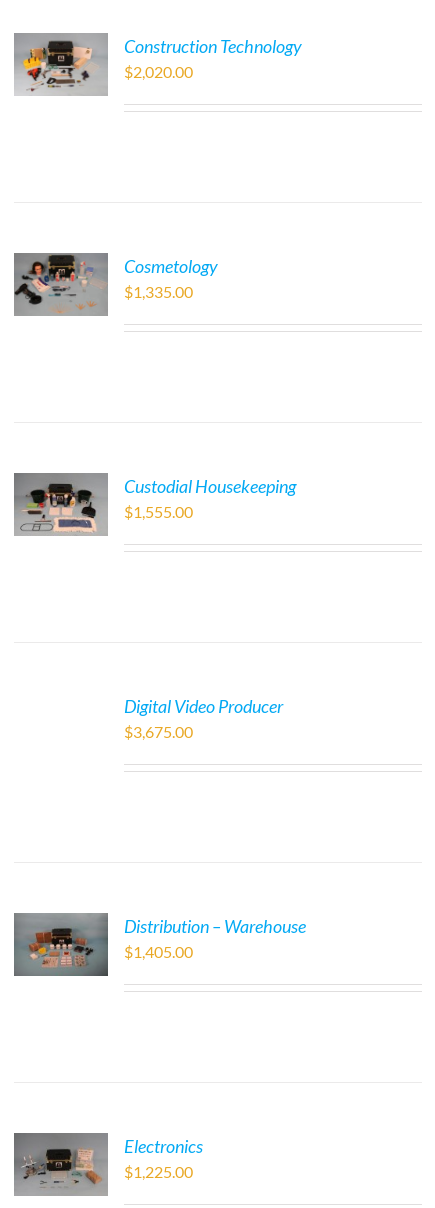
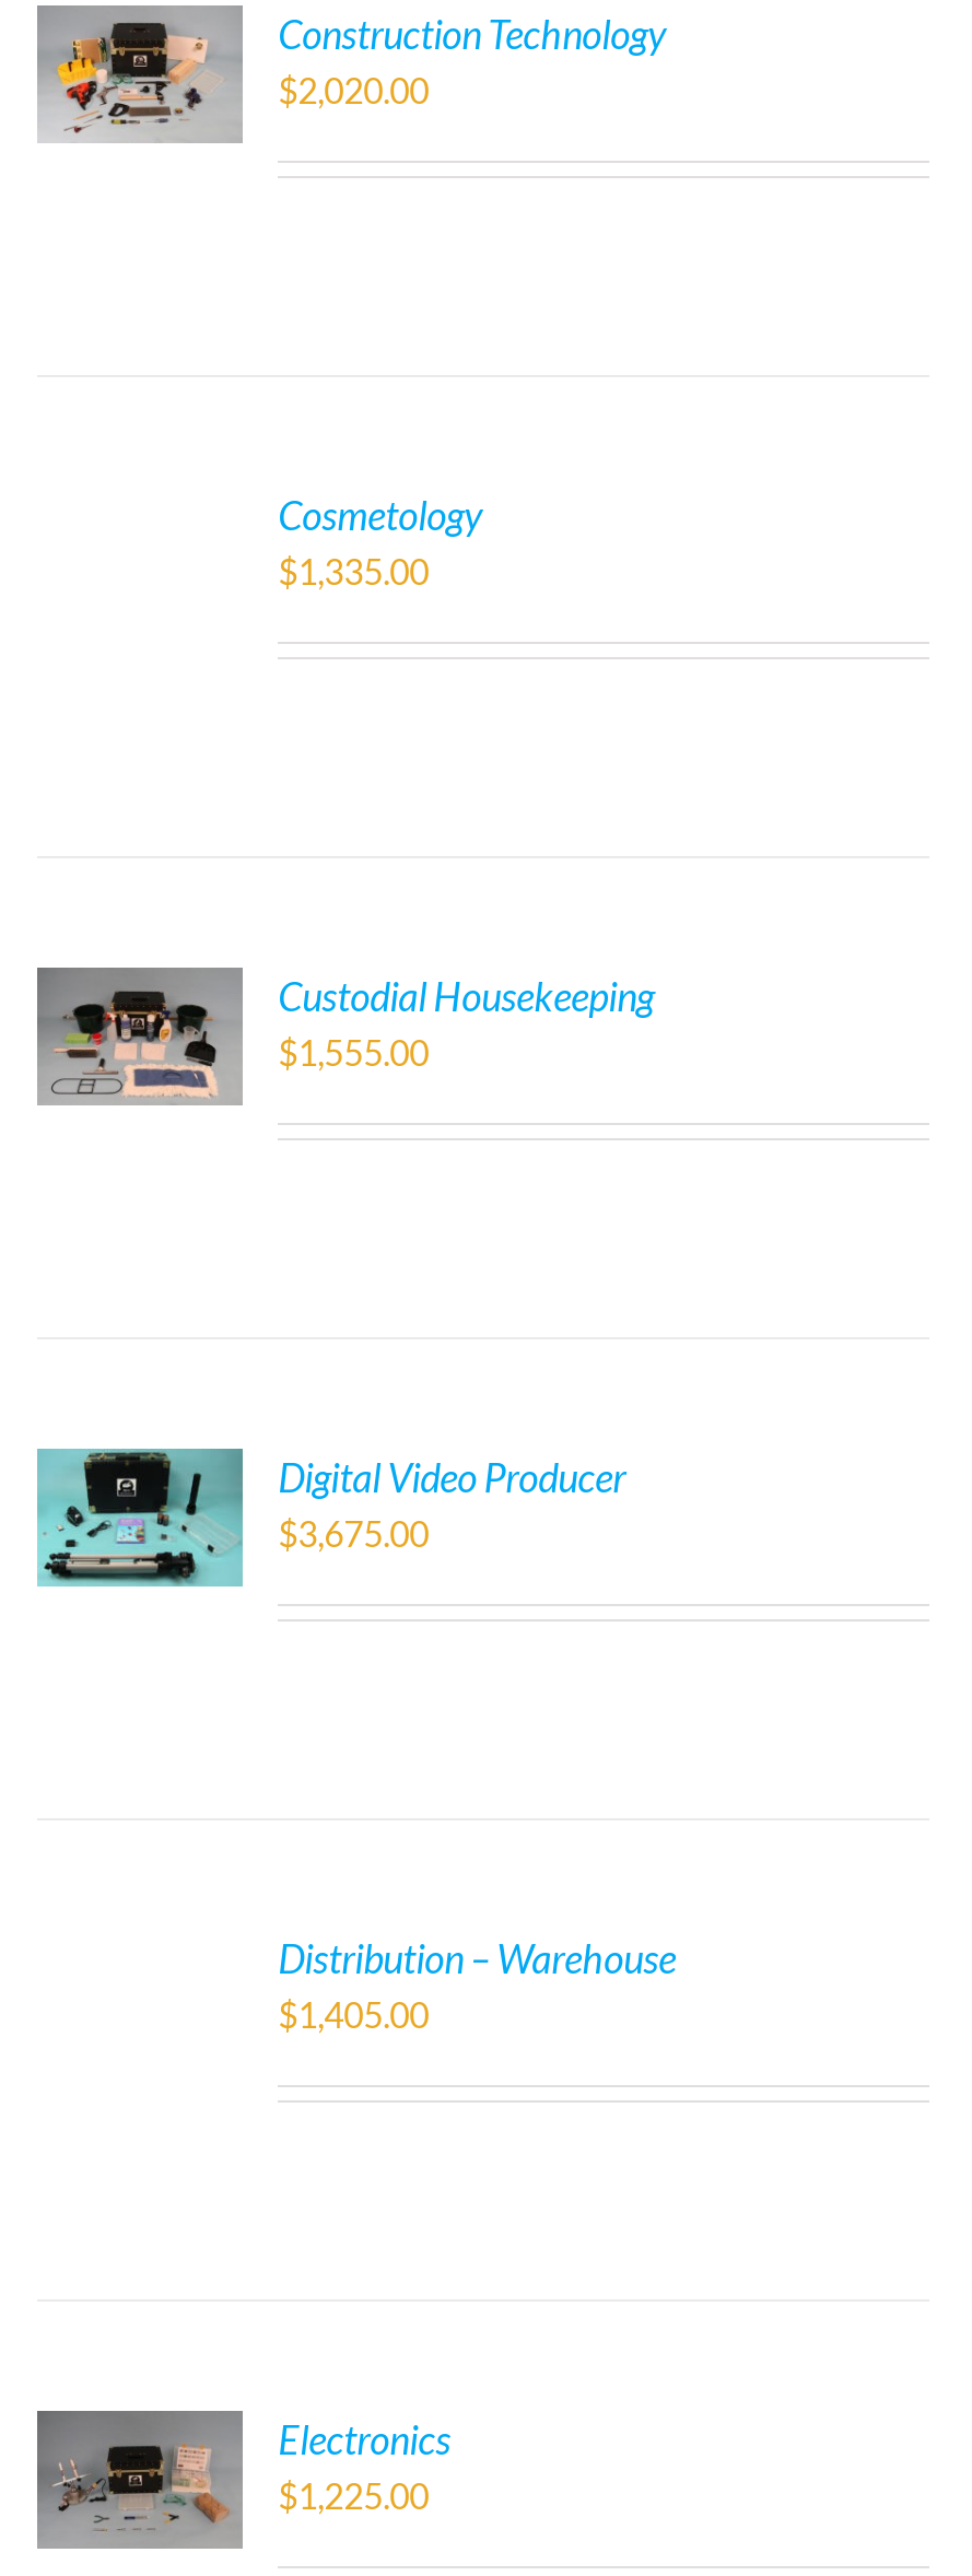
[13,252,109,317] [image] -> none
none -> [35,1447,245,1589] [image]
[13,912,109,977] [image] -> none

